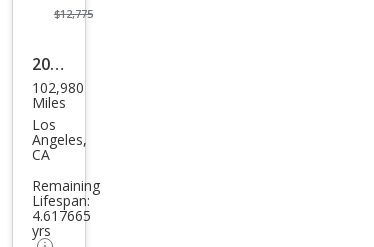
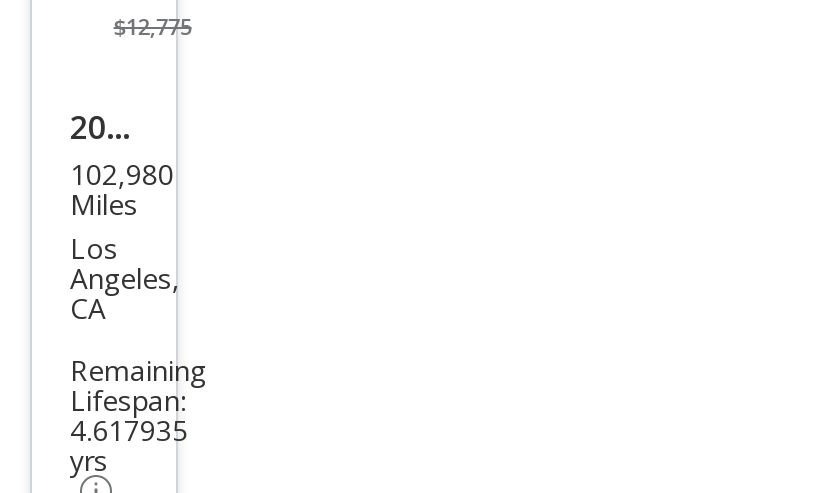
[32,206,91,225] 4.617665 -> [70,411,188,449] 4.617935

